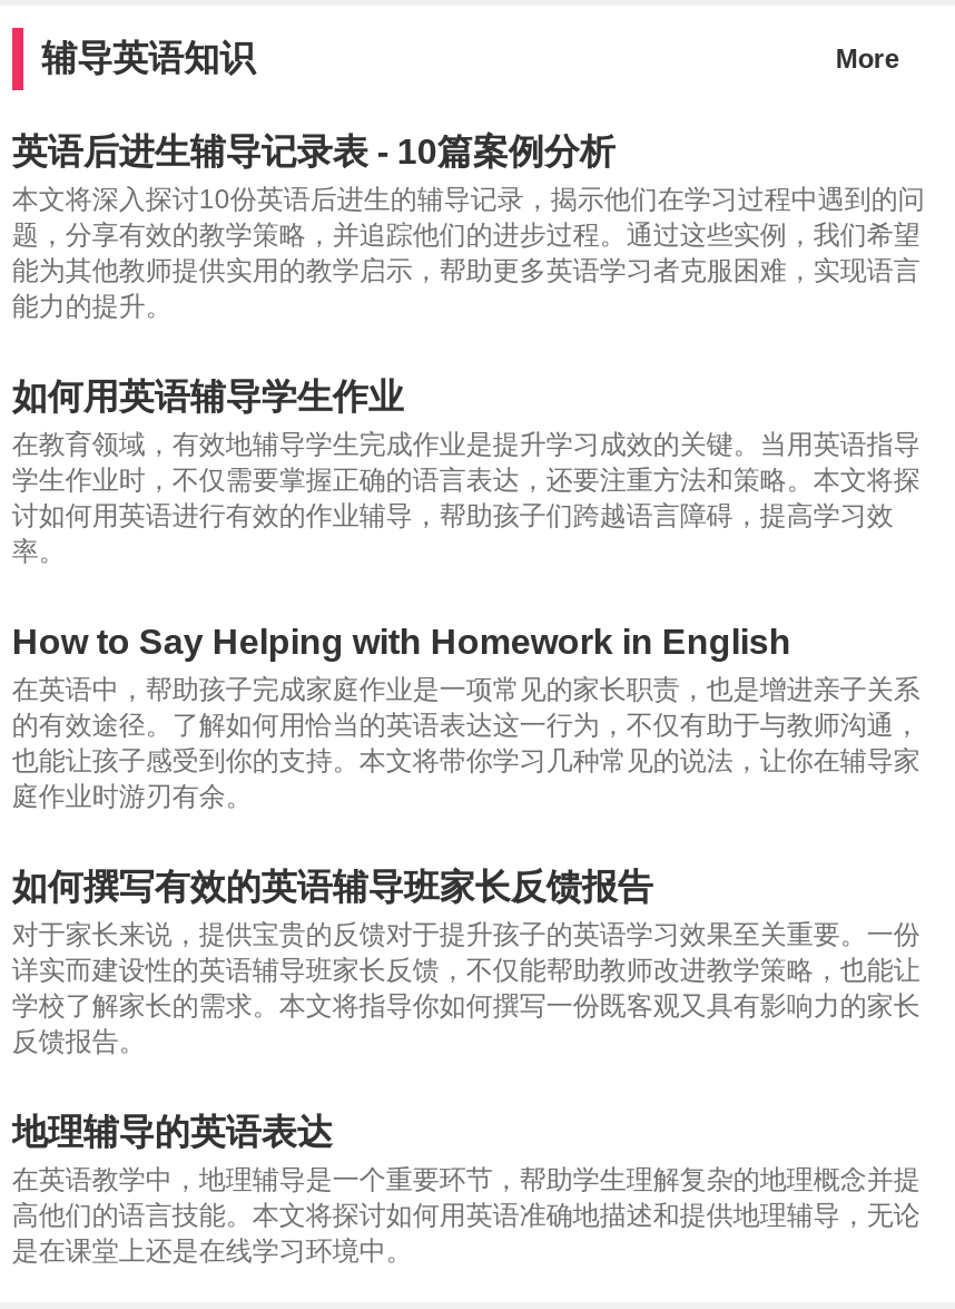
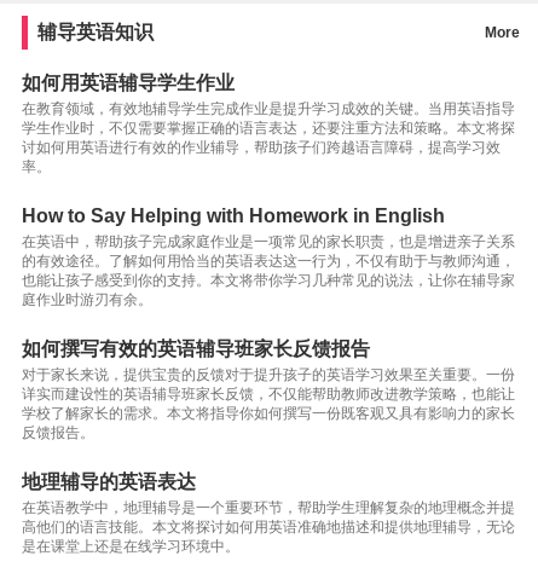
[12,133,925,322] 英语后进生辅导记录表 - 10篇案例分析 | 本文将深入探讨10份英语后进生的辅导记录，揭示他们在学习过程中遇到的问 | 题，分享有效的教学策略，并追踪他们的进步过程。通过这些实例，我们希望 | 能为其他教师提供实用的教学启示，帮助更多英语学习者克服困难，实现语言 | 能力的提升。 -> none

